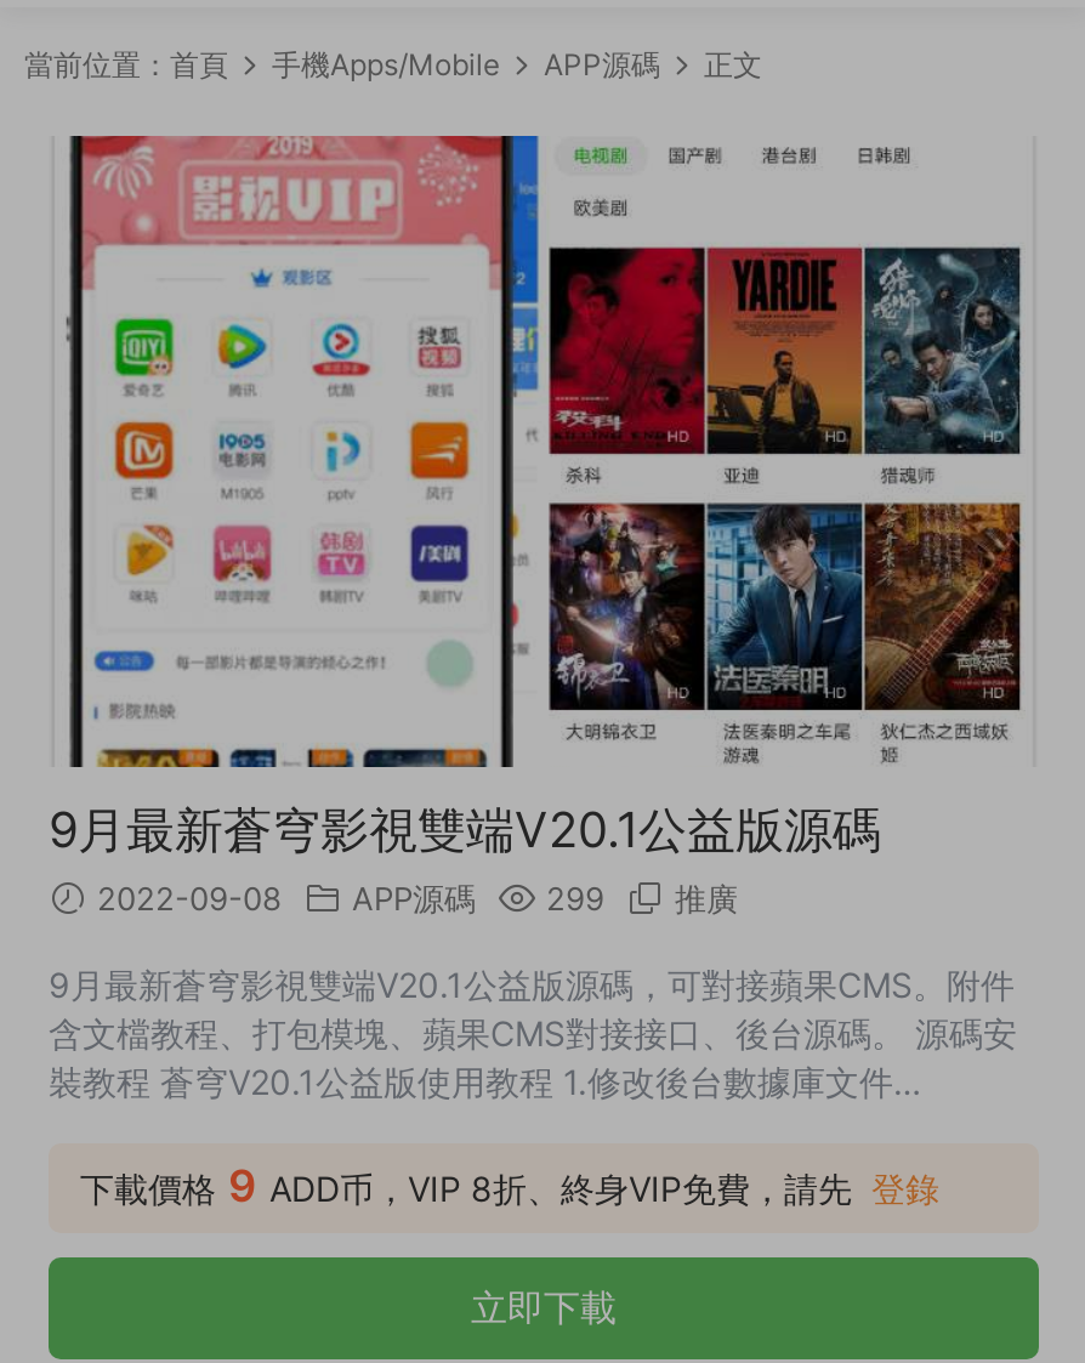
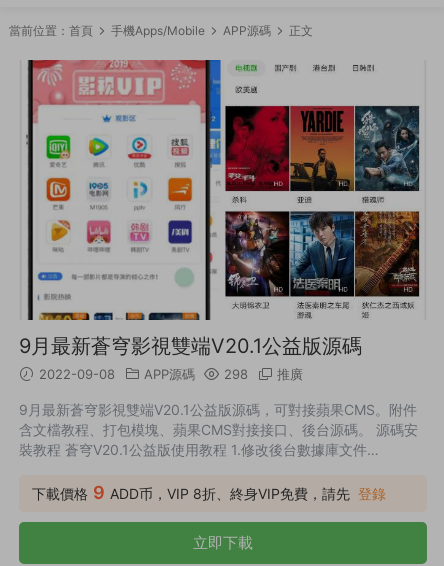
[87,879,738,918] 2022-09-08 APP源碼 299 推廣 -> [35,366,303,382] 2022-09-08 APP源碼 298 推廣

